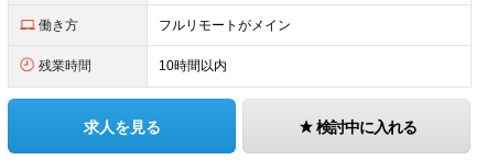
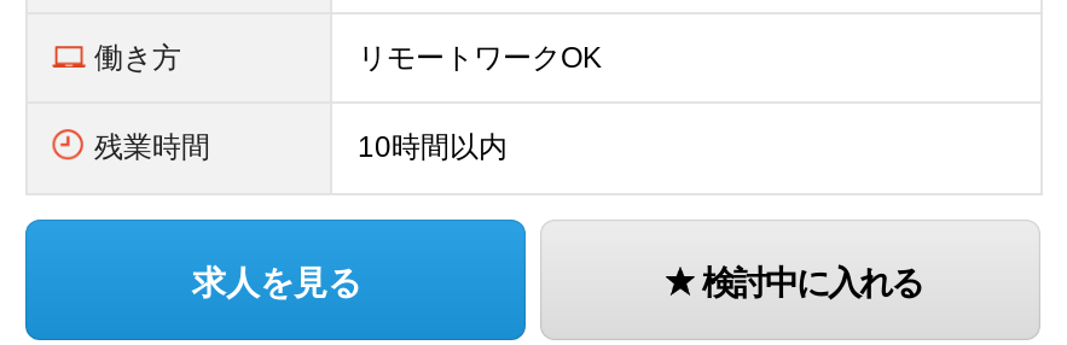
[159,18,291,33] フルリモートがメイン -> [357,41,602,75] リモートワークOK

